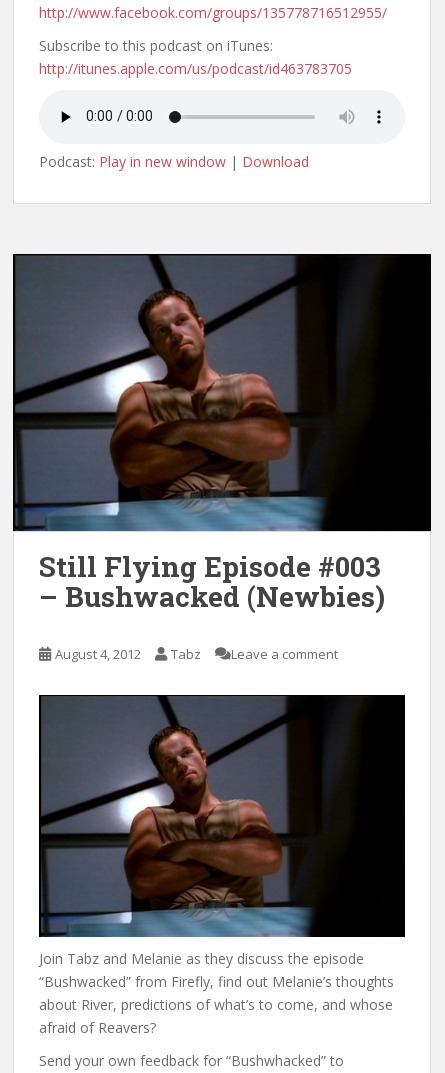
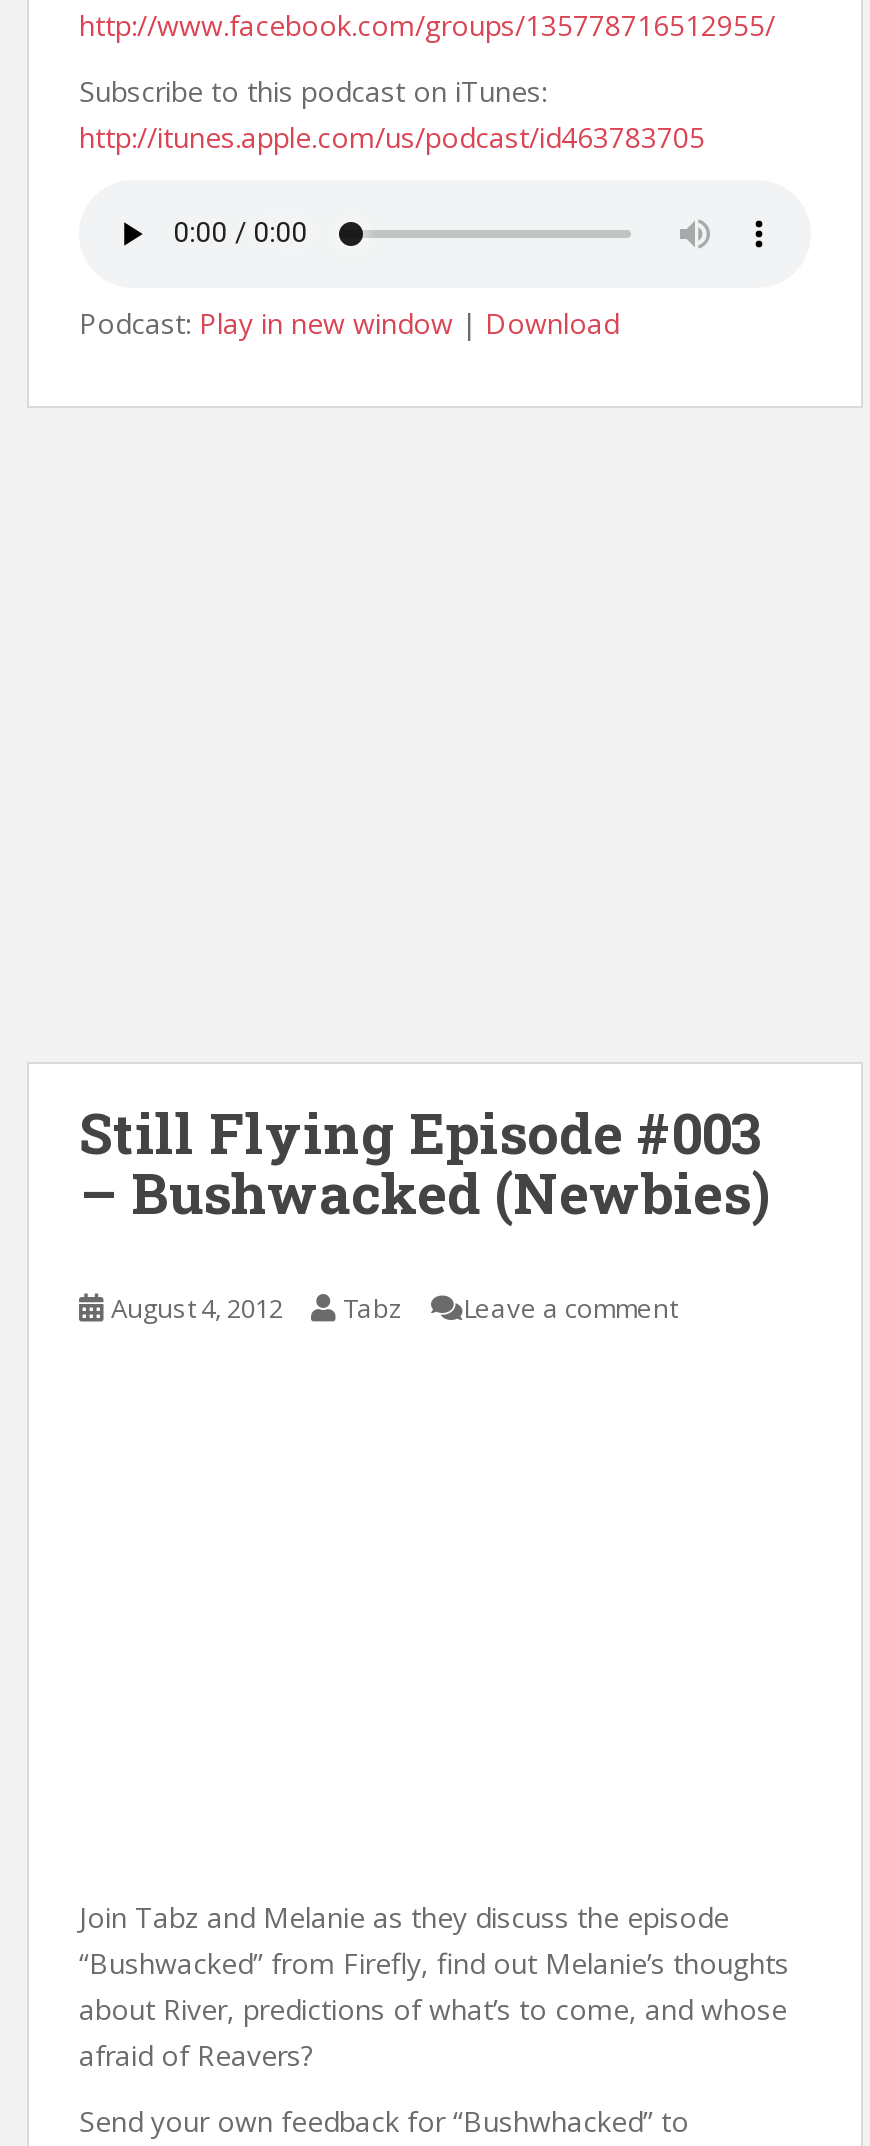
[12,253,432,532] [image] -> none
[38,694,406,938] [image] -> none

